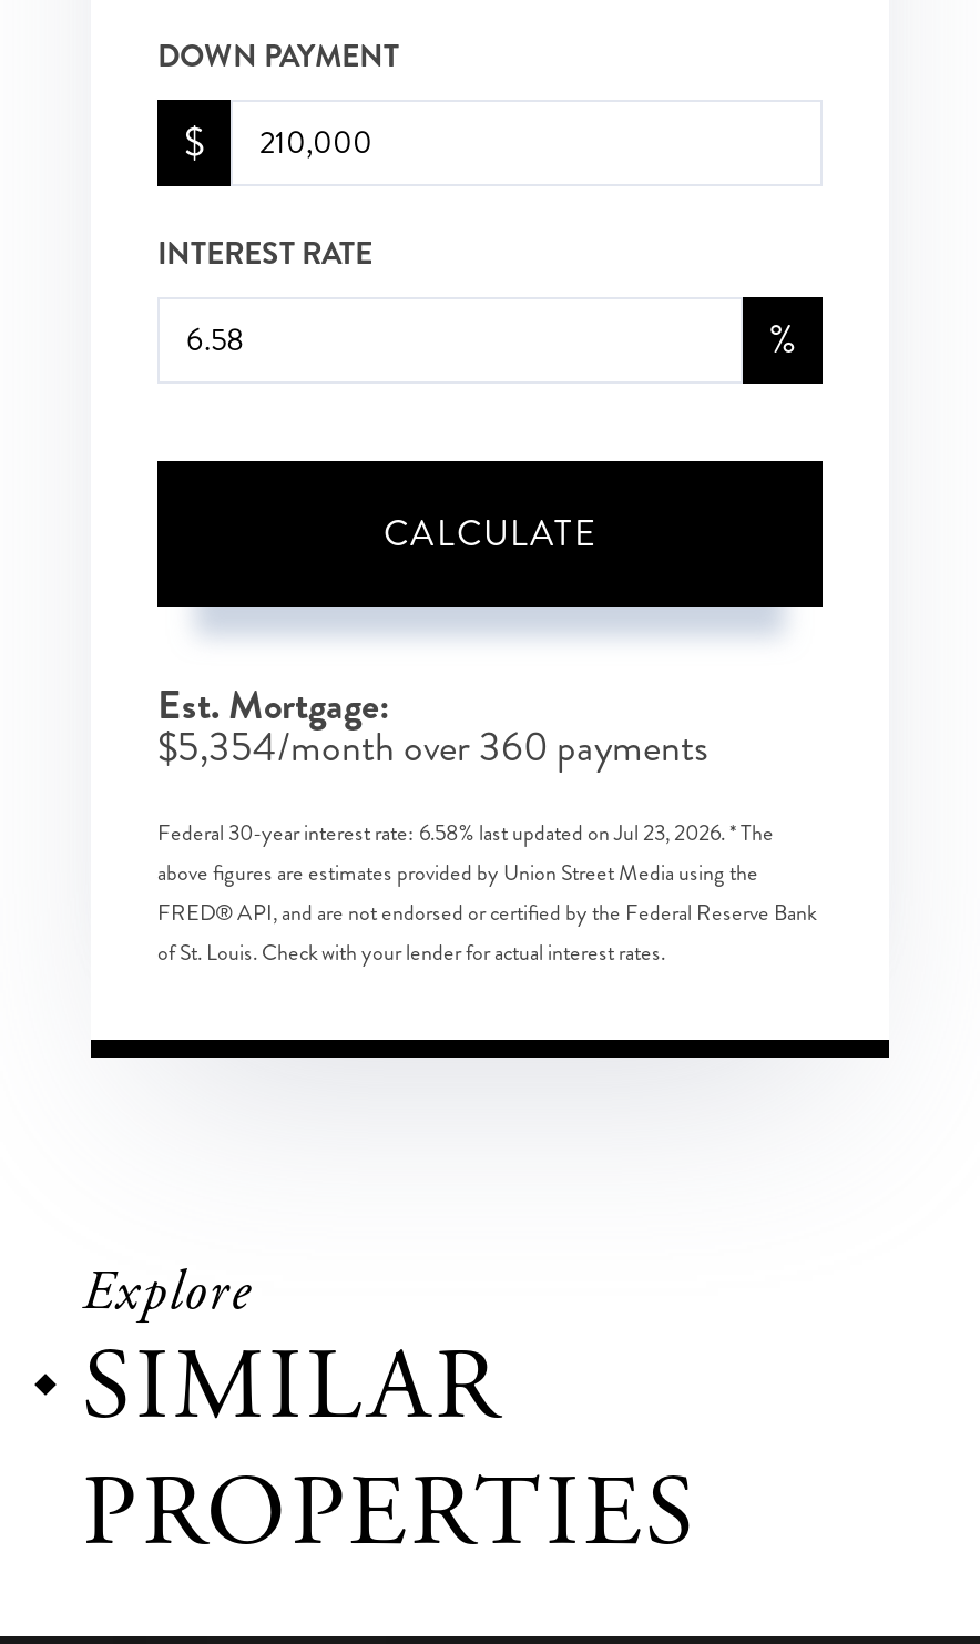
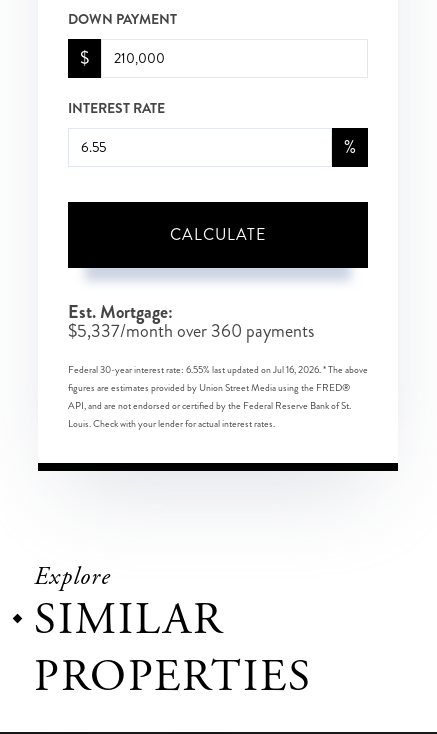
[157,718,707,776] $5,354/month over 360 payments -> [68,318,314,344] $5,337/month over 360 payments
[157,818,816,969] Federal 30-year interest rate: 6.58% last updated on Jul 23, 2026. * The | above figures are estimates provided by Union Street Media using the | FRED® API, and are not endorsed or certified by the Federal Reserve Bank | of St. Louis. Check with your lender for actual interest rates. -> [68,363,368,431] Federal 30-year interest rate: 6.55% last updated on Jul 16, 2026. * The above | figures are estimates provided by Union Street Media using the FRED® | API, and are not endorsed or certified by the Federal Reserve Bank of St. | Louis. Check with your lender for actual interest rates.

